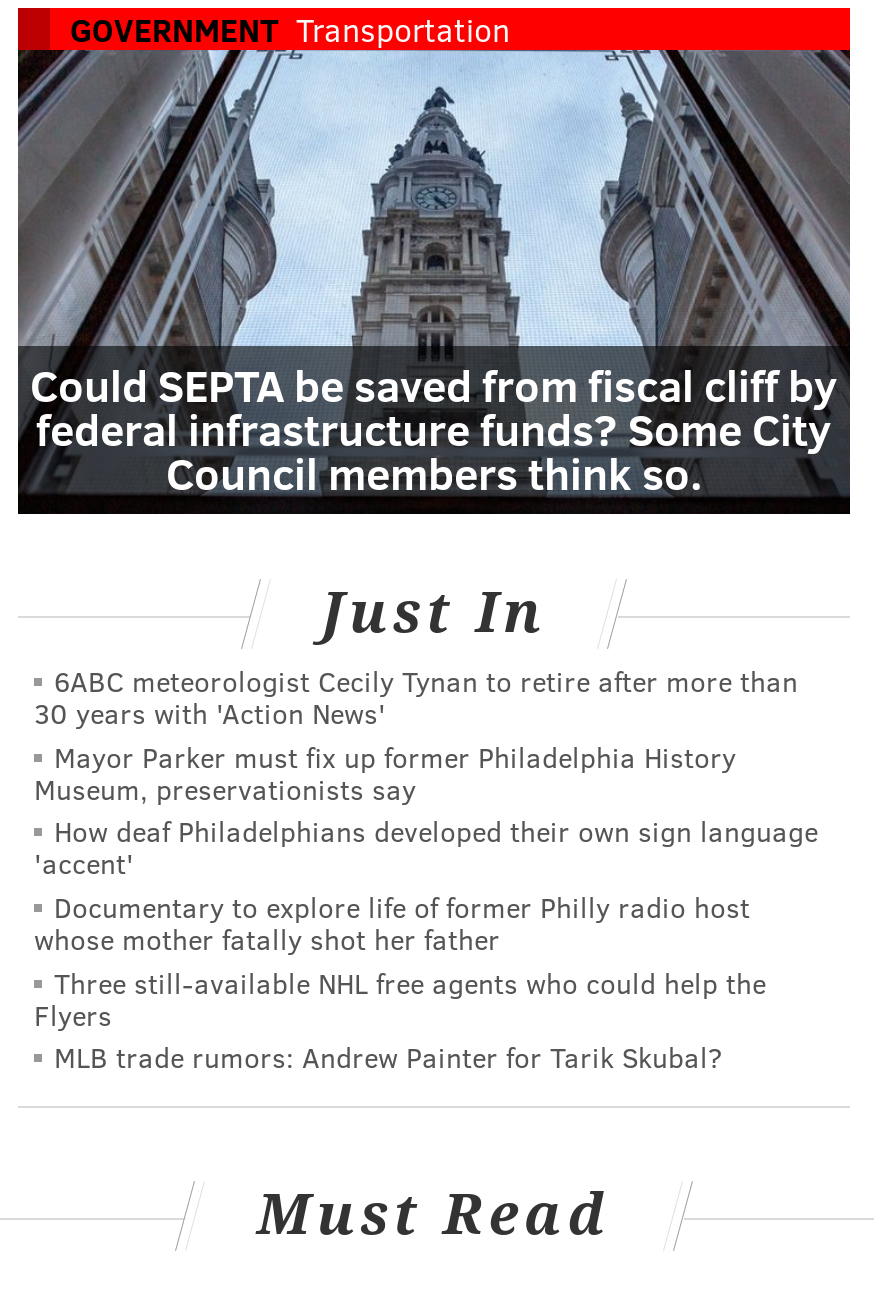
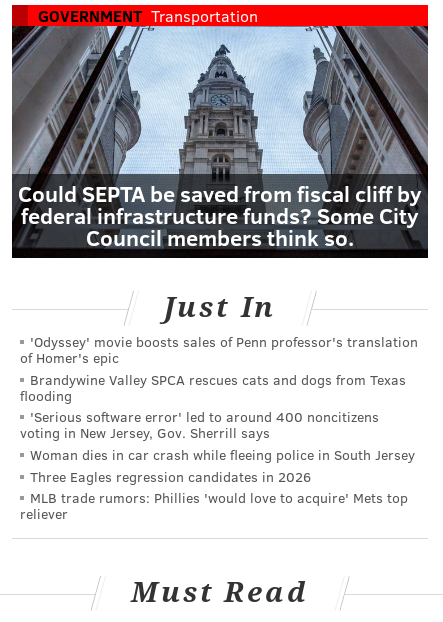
[34,662,818,1076] 6ABC meteorologist Cecily Tynan to retire after more than | 30 years with 'Action News' | Mayor Parker must fix up former Philadelphia History | Museum, preservationists say | How deaf Philadelphians developed their own sign language | 'accent' | Documentary to explore life of former Philly radio host | whose mother fatally shot her father | Three still-available NHL free agents who could help the | Flyers | MLB trade rumors: Andrew Painter for Tarik Skubal? -> [20,332,418,523] 'Odyssey' movie boosts sales of Penn professor's translation | of Homer's epic | Brandywine Valley SPCA rescues cats and dogs from Texas | flooding | 'Serious software error' led to around 400 noncitizens | voting in New Jersey, Gov. Sherrill says | Woman dies in car crash while fleeing police in South Jersey | Three Eagles regression candidates in 2026 | MLB trade rumors: Phillies 'would love to acquire' Mets top | reliever

